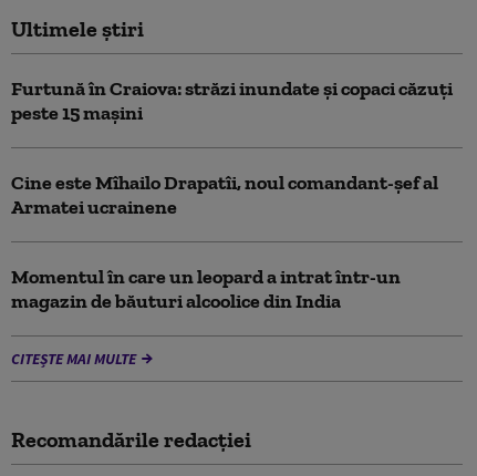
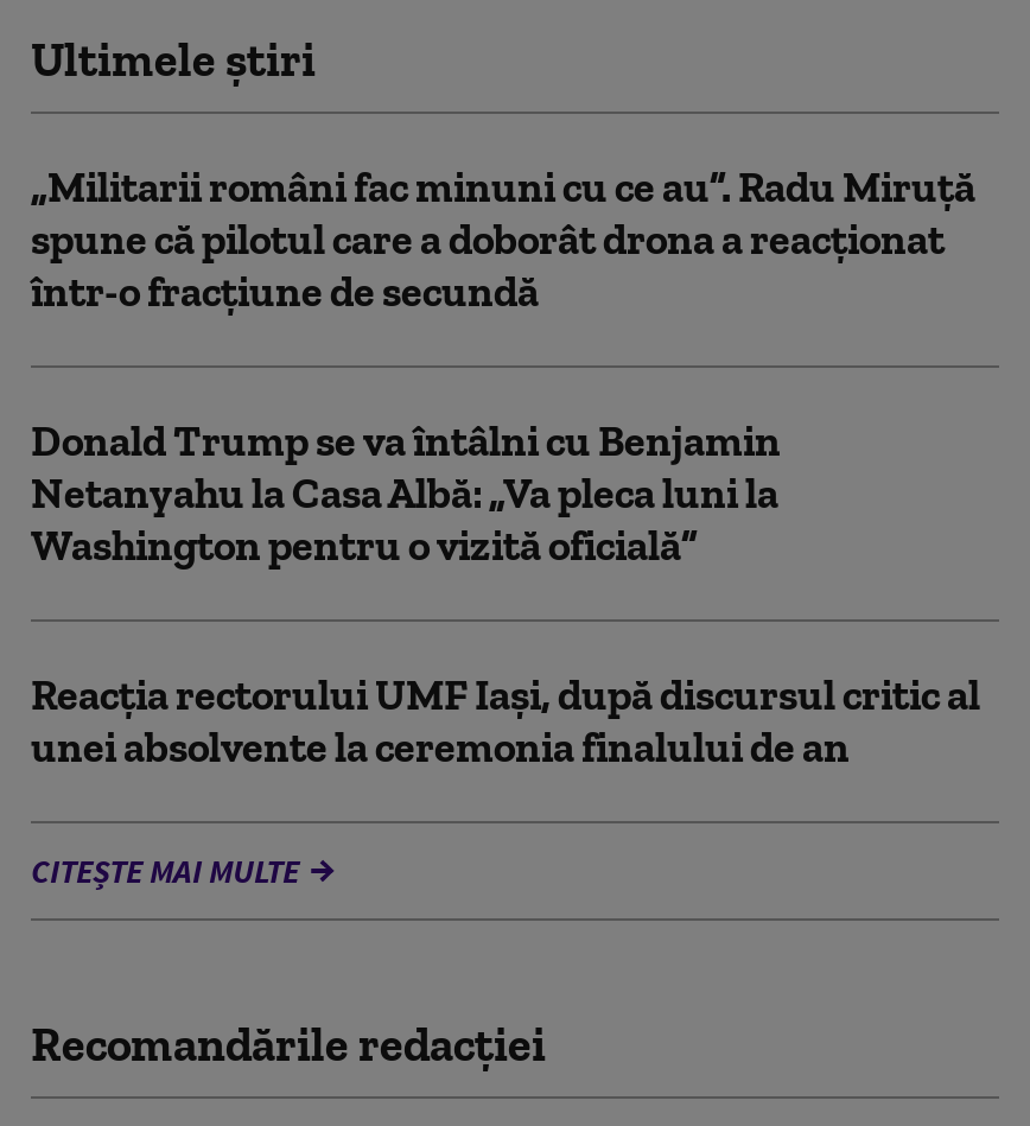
[11,76,453,125] Furtună în Craiova: străzi inundate și copaci căzuți | peste 15 mașini -> [31,160,975,317] „Militarii români fac minuni cu ce au”. Radu Miruță | spune că pilotul care a doborât drona a reacționat | într-o fracțiune de secundă
[11,170,438,219] Cine este Mîhailo Drapatîi, noul comandant-şef al | Armatei ucrainene -> [31,414,781,571] Donald Trump se va întâlni cu Benjamin | Netanyahu la Casa Albă: „Va pleca luni la | Washington pentru o vizită oficială”
[11,265,401,313] Momentul în care un leopard a intrat într-un | magazin de băuturi alcoolice din India -> [31,668,980,772] Reacția rectorului UMF Iaşi, după discursul critic al | unei absolvente la ceremonia finalului de an

